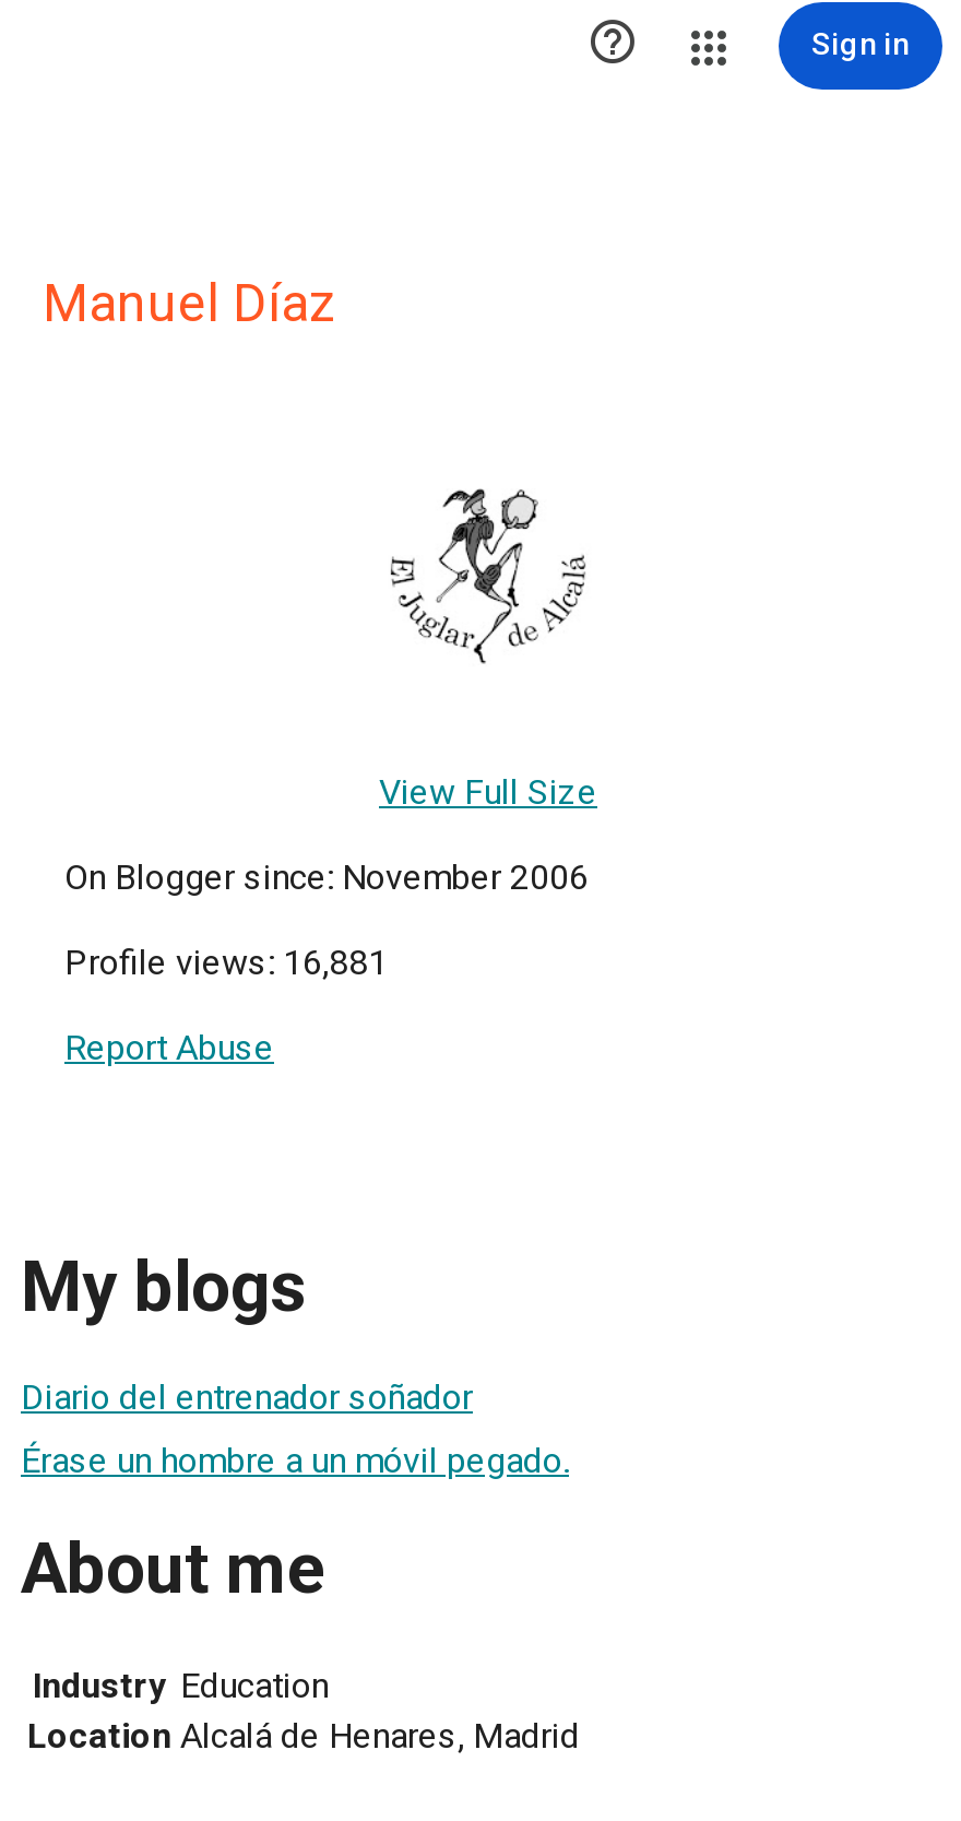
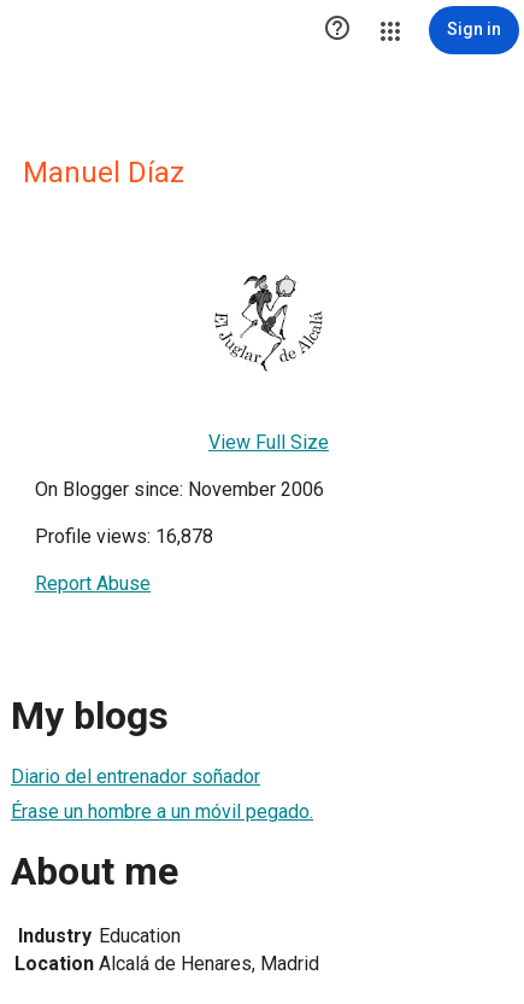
[64,942,388,983] Profile views: 16,881 -> [35,525,213,548] Profile views: 16,878

